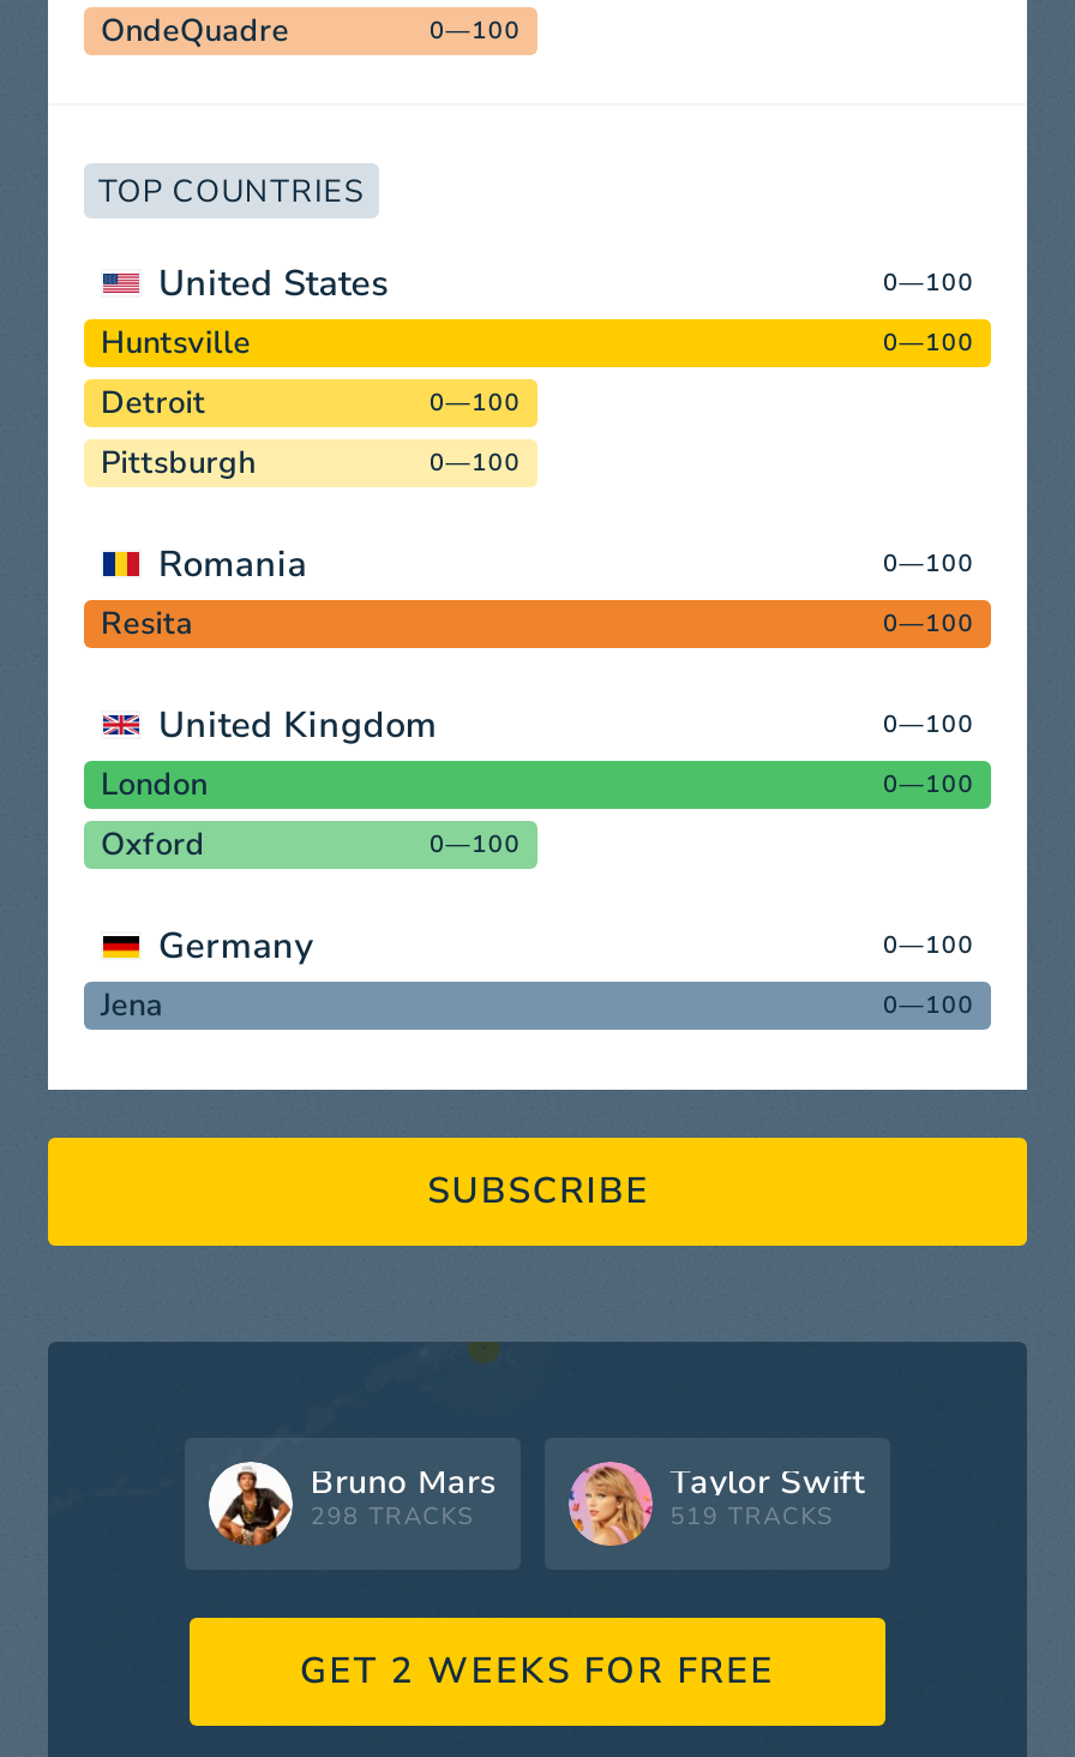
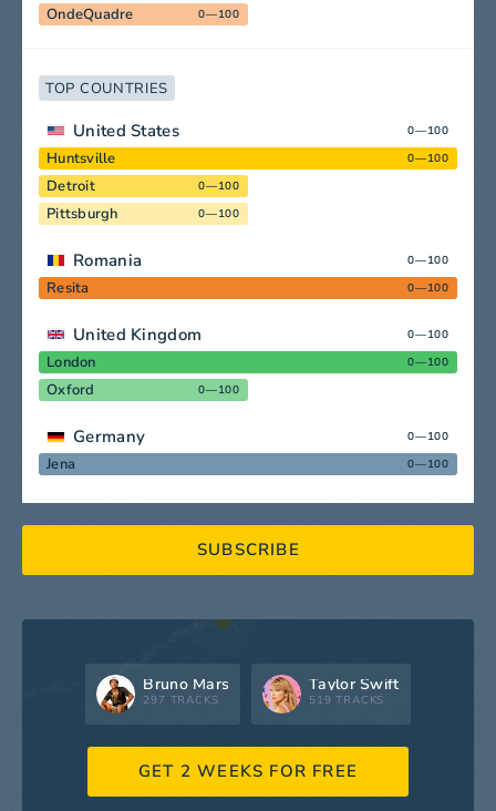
[311,1501,474,1535] 298 TRACKS -> [143,693,219,708] 297 TRACKS

